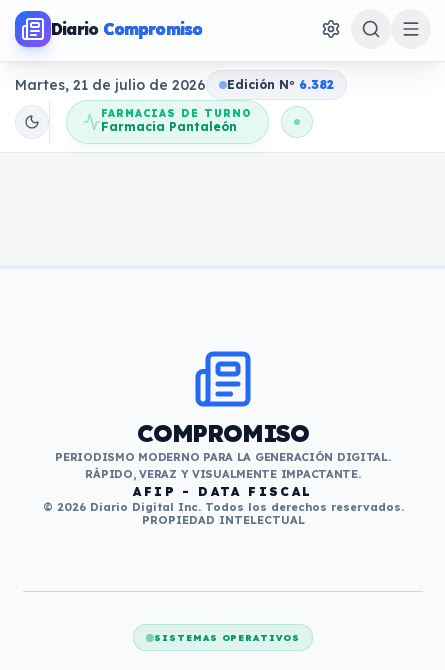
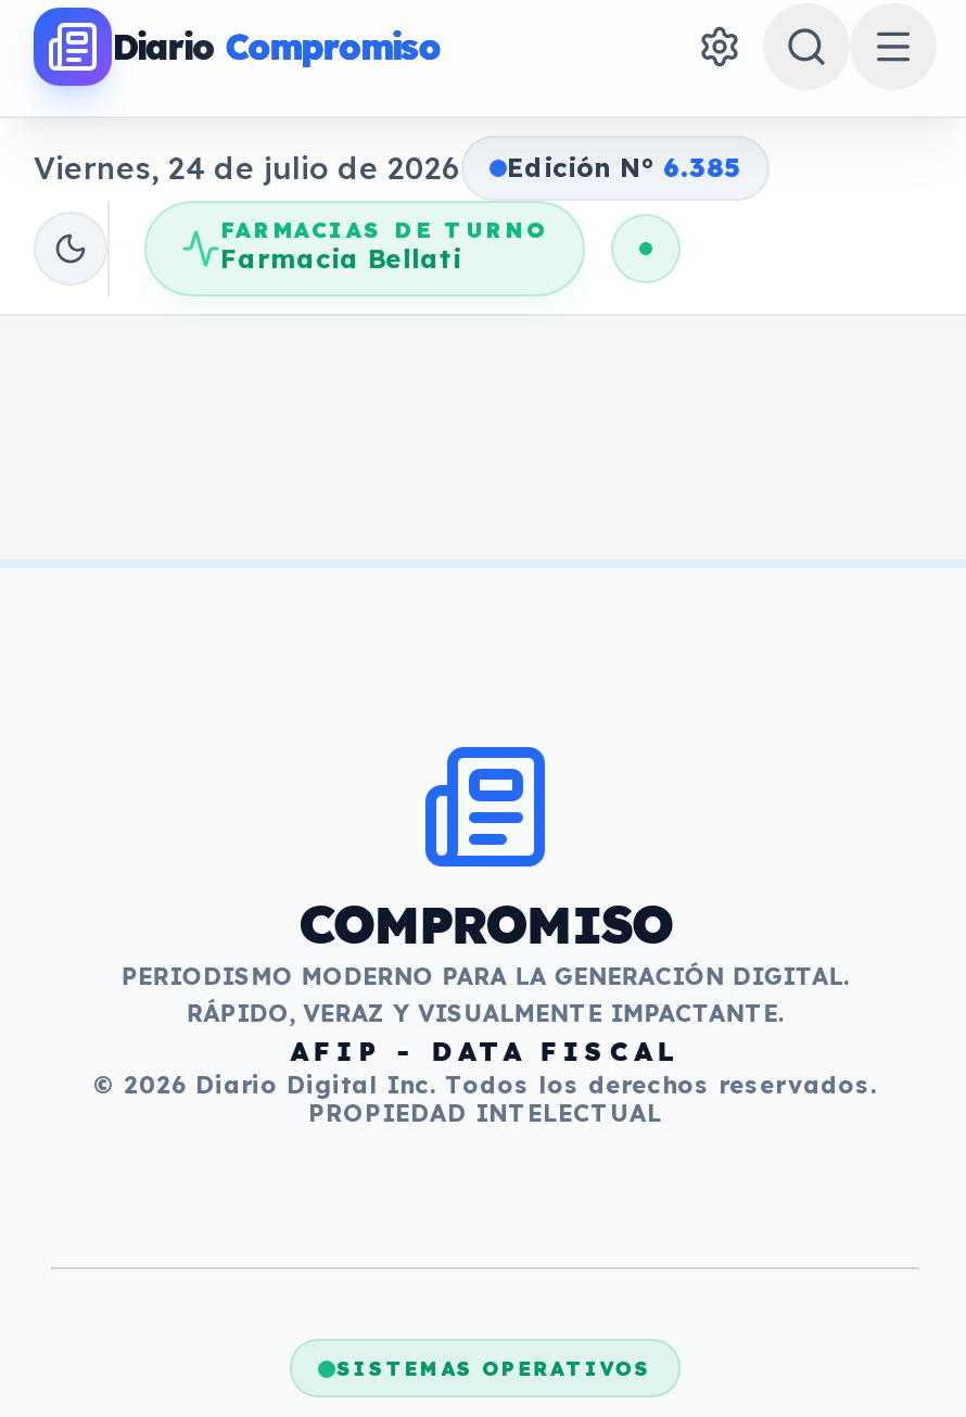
[15,76,206,94] Martes, 21 de julio de 2026 -> [34,149,461,188] Viernes, 24 de julio de 2026
[227,77,334,92] Edición No 6.382 -> [507,151,741,184] Edición No 6.385
[101,119,237,134] Farmacia Pantaleón -> [220,242,461,275] Farmacia Bellati

